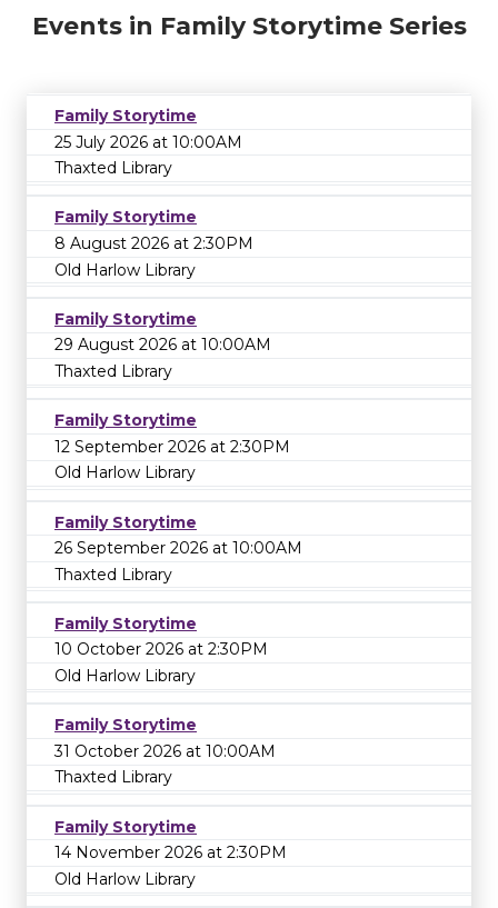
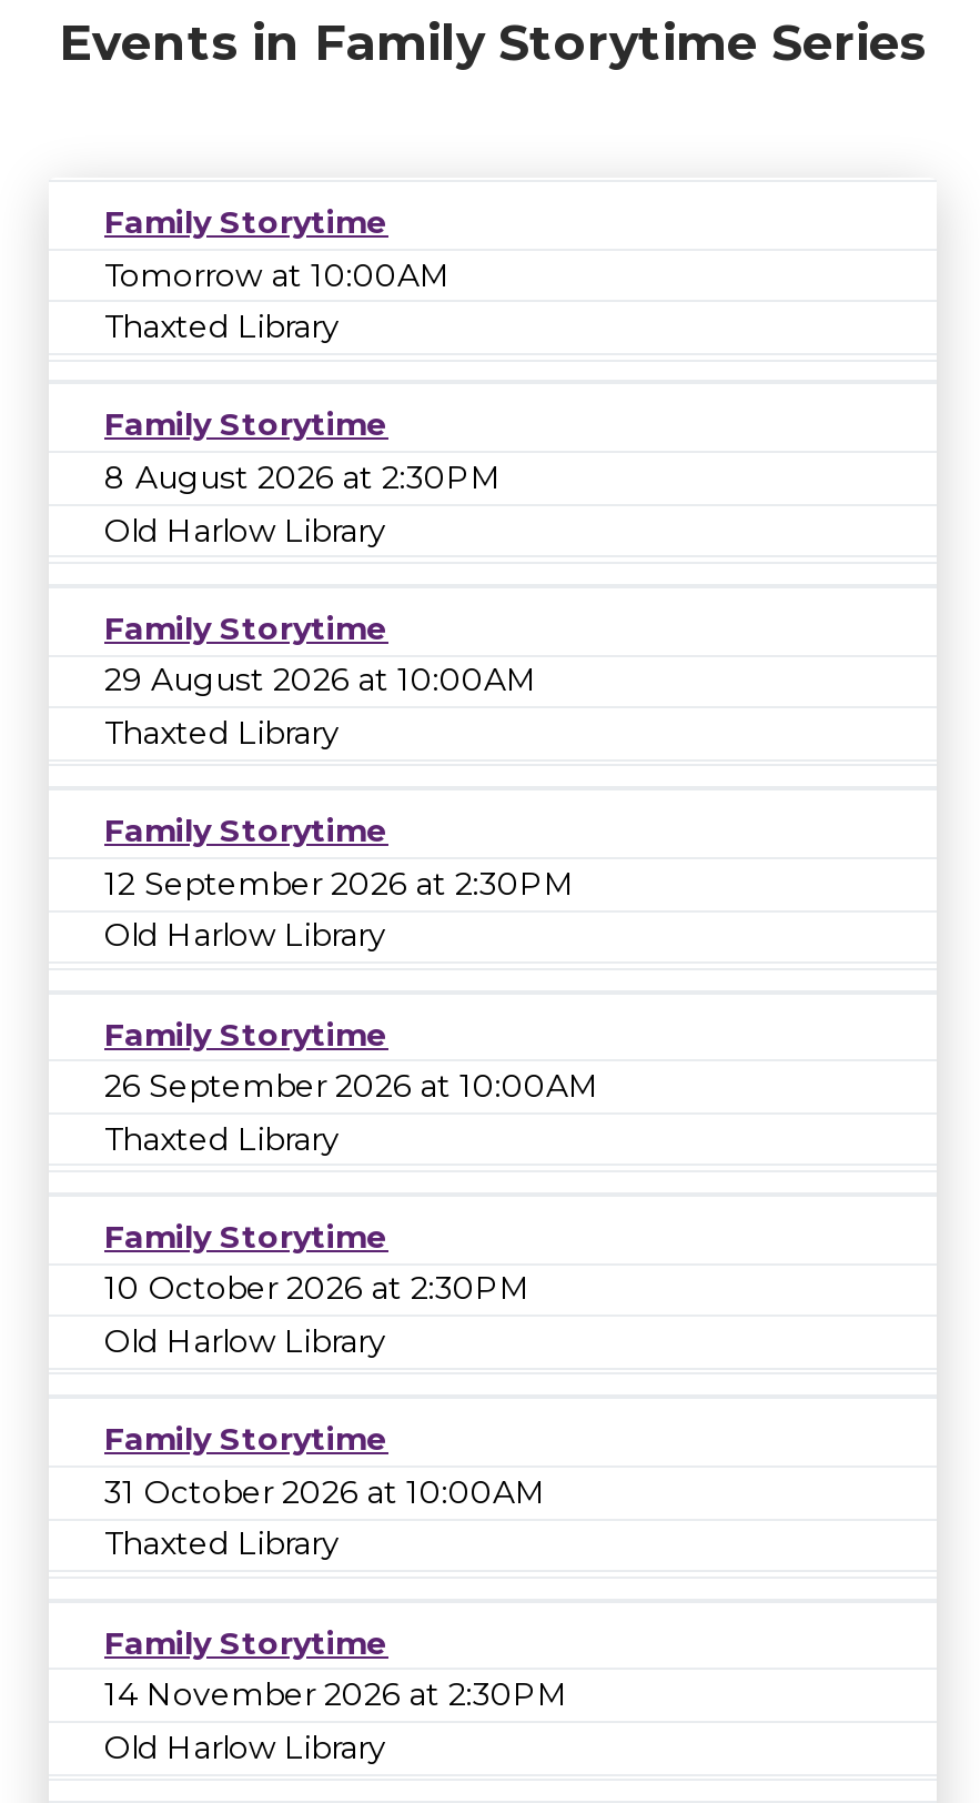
[54,132,242,152] 25 July 2026 at 10:00AM -> [104,254,451,294] Tomorrow at 10:00AM

